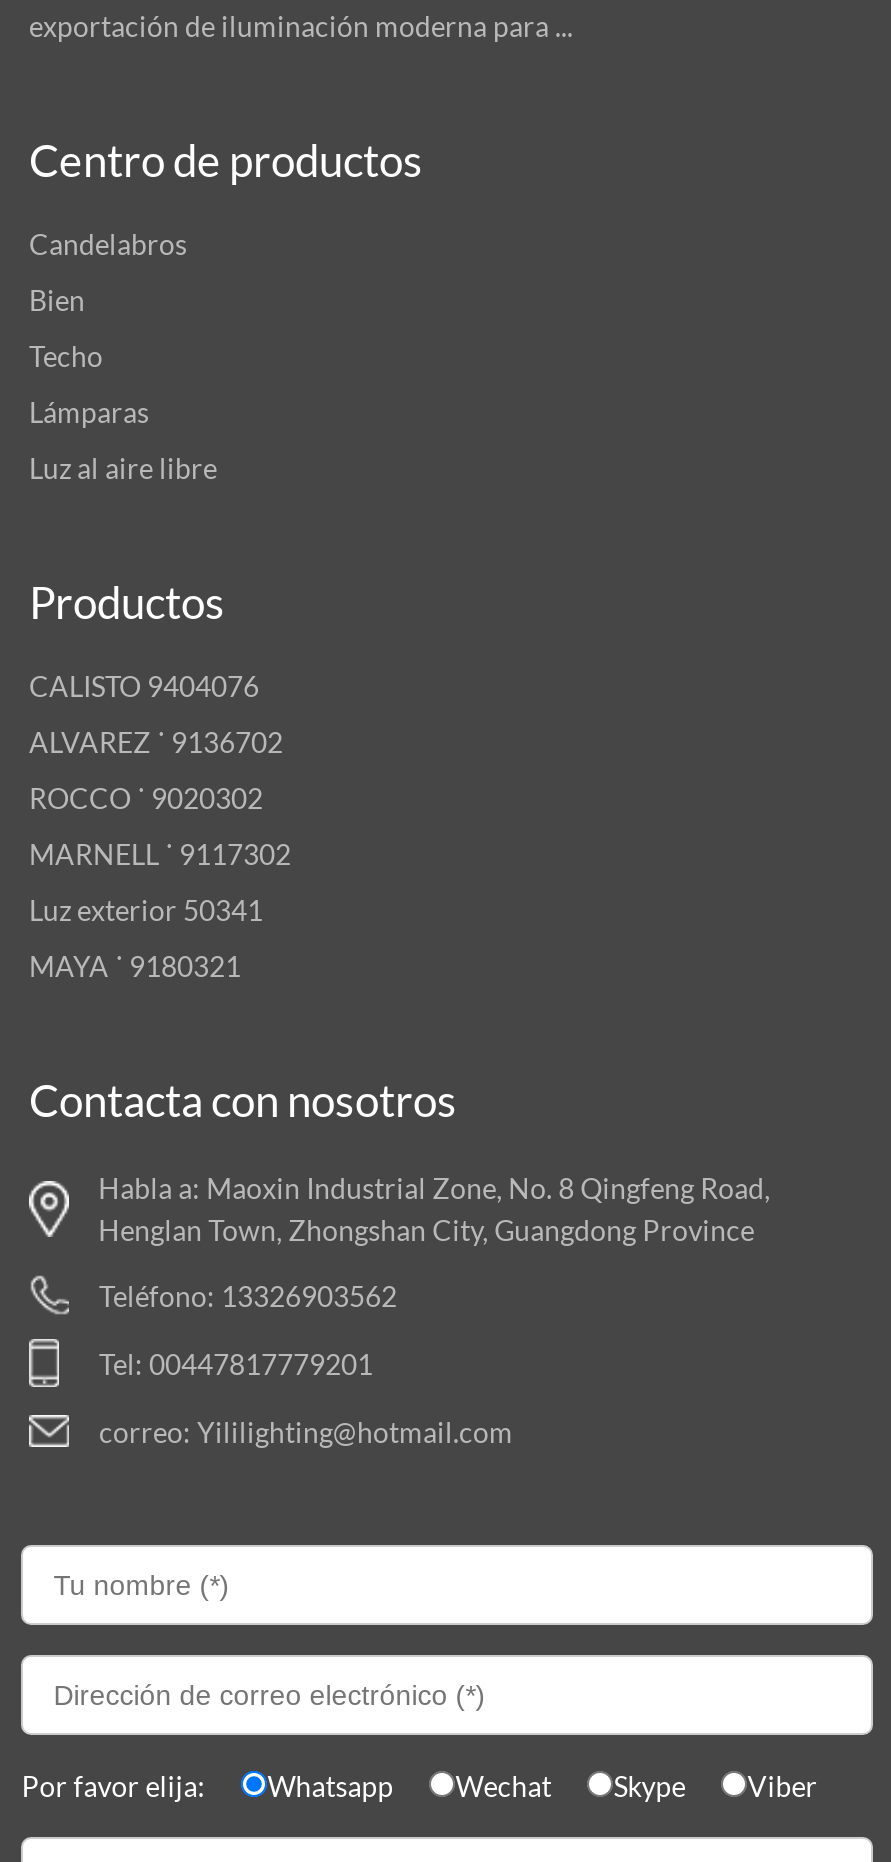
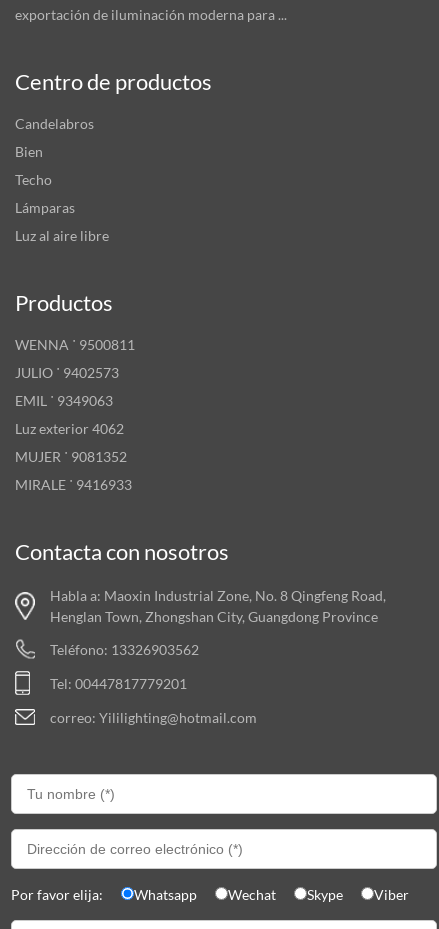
[29,670,259,704] CALISTO 9404076 -> [15,336,135,353] WENNA ˙ 9500811
[29,726,283,760] ALVAREZ ˙ 9136702 -> [15,364,119,381] JULIO ˙ 9402573
[29,782,263,816] ROCCO ˙ 9020302 -> [15,392,113,409] EMIL ˙ 9349063
[29,838,291,872] MARNELL ˙ 9117302 -> [15,420,124,437] Luz exterior 4062
[29,894,263,928] Luz exterior 50341 -> [15,448,127,465] MUJER ˙ 9081352
[29,950,241,984] MAYA ˙ 9180321 -> [15,476,132,493] MIRALE ˙ 9416933

